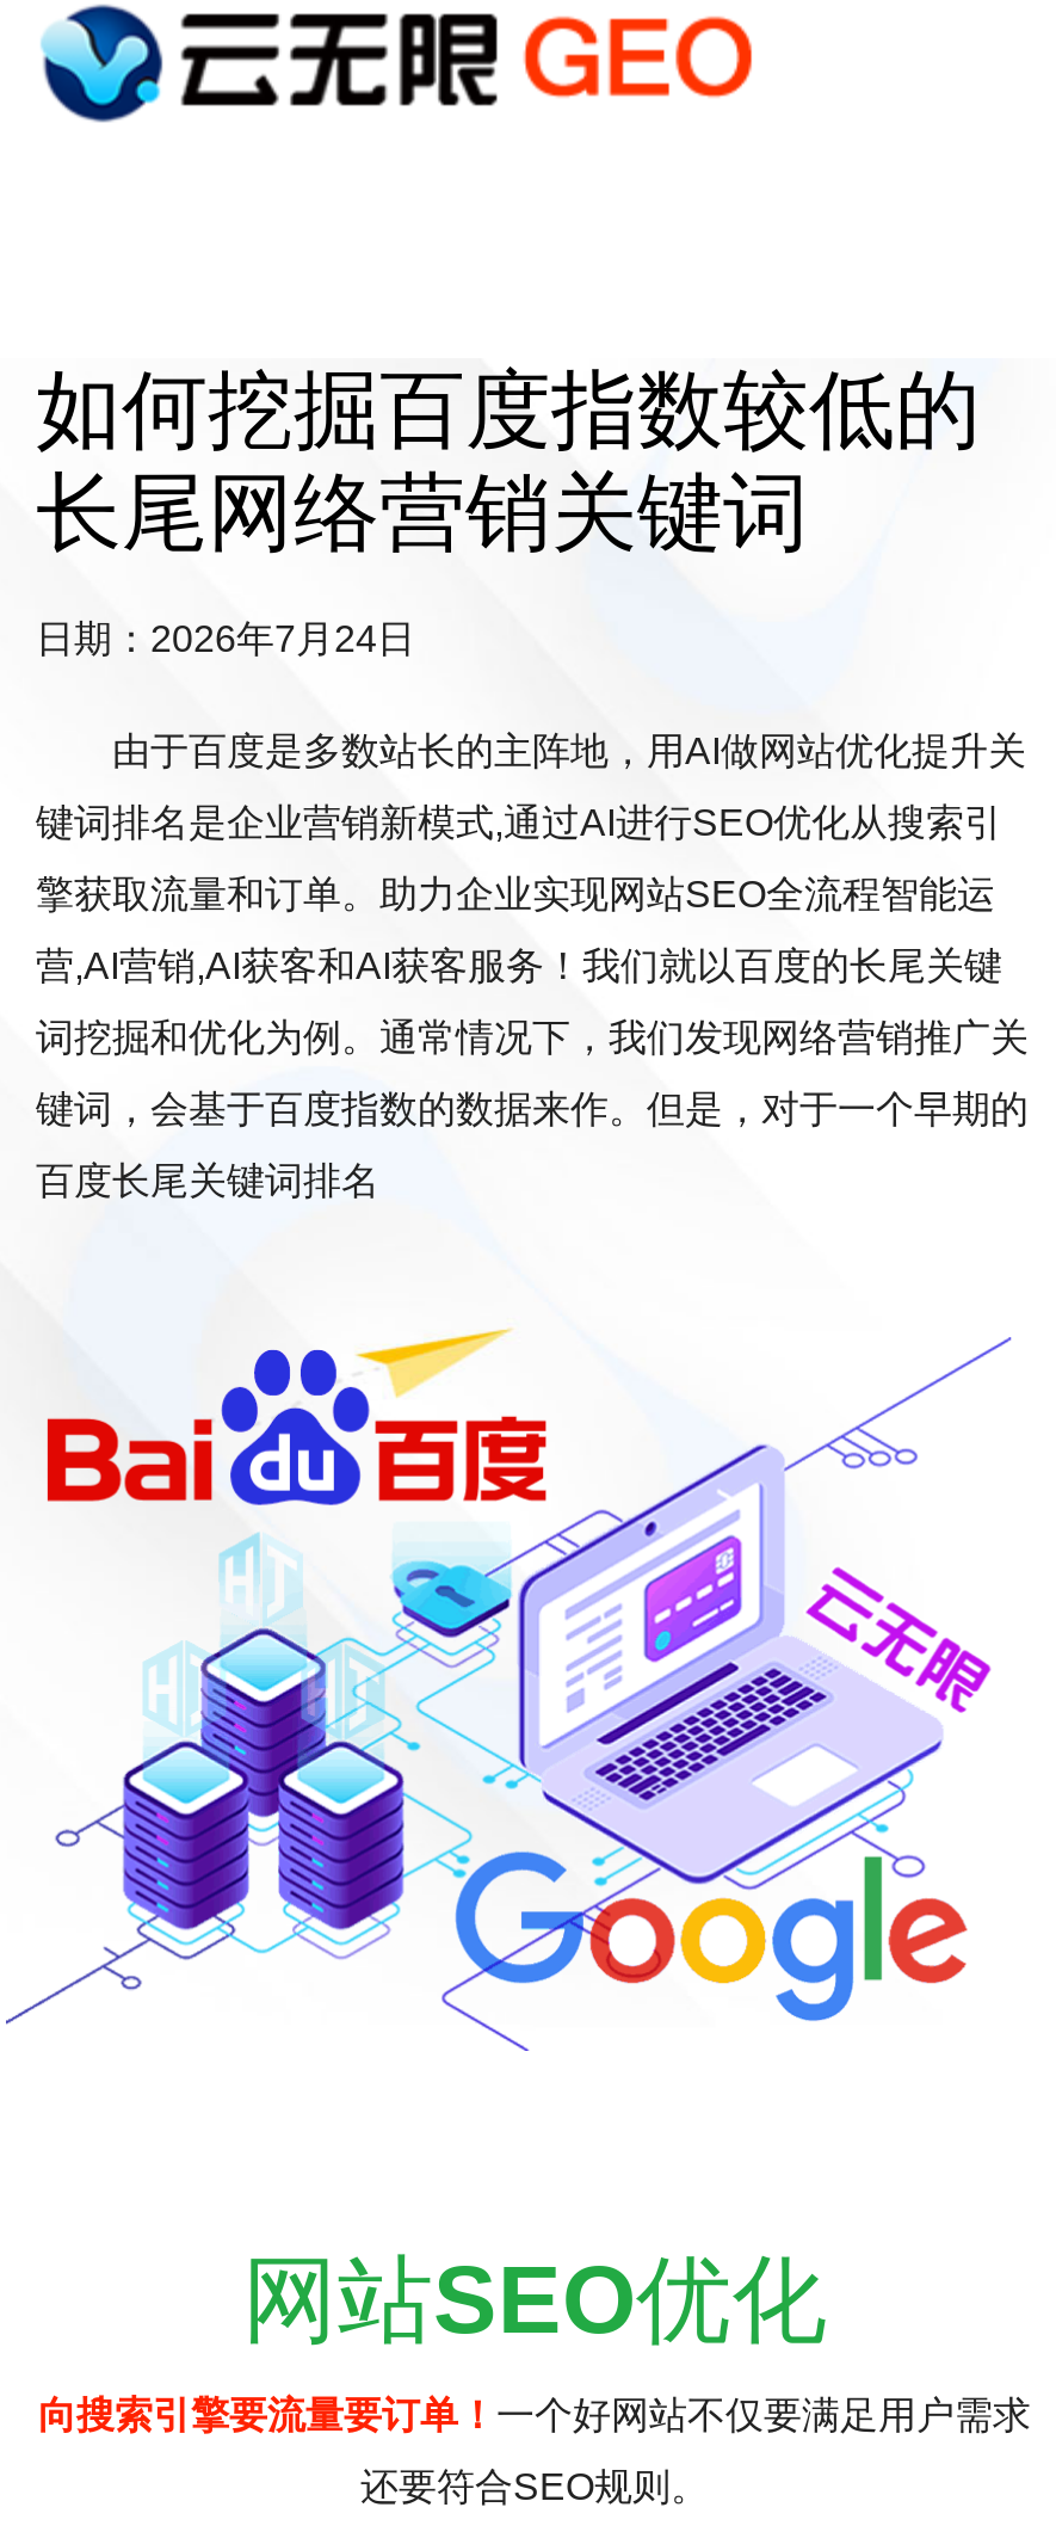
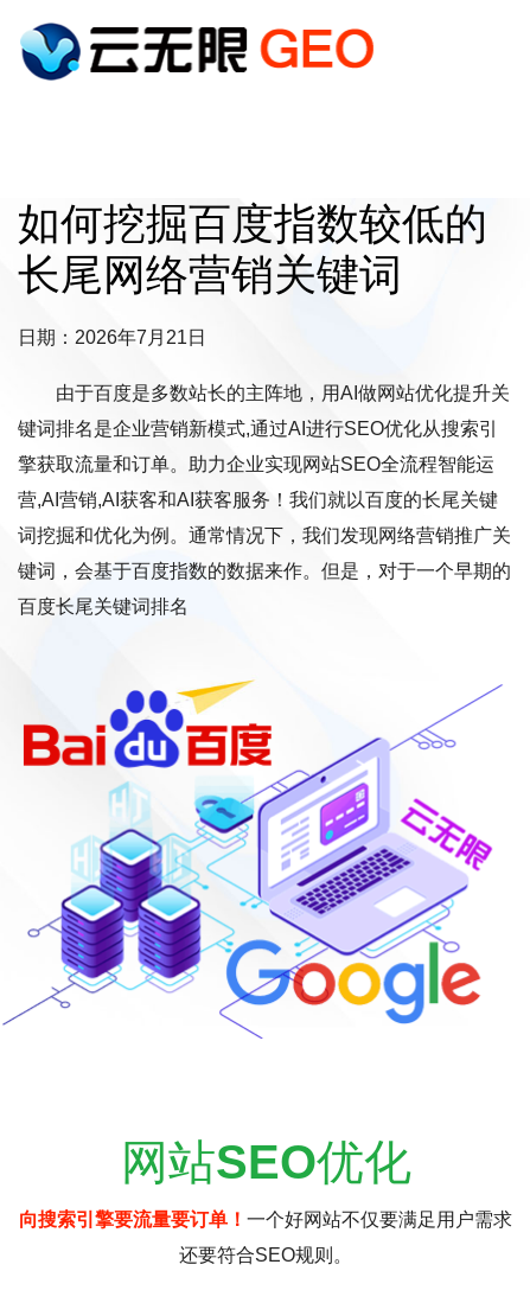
[36,618,415,659] 日期：2026年7月24日 -> [18,327,206,347] 日期：2026年7月21日

